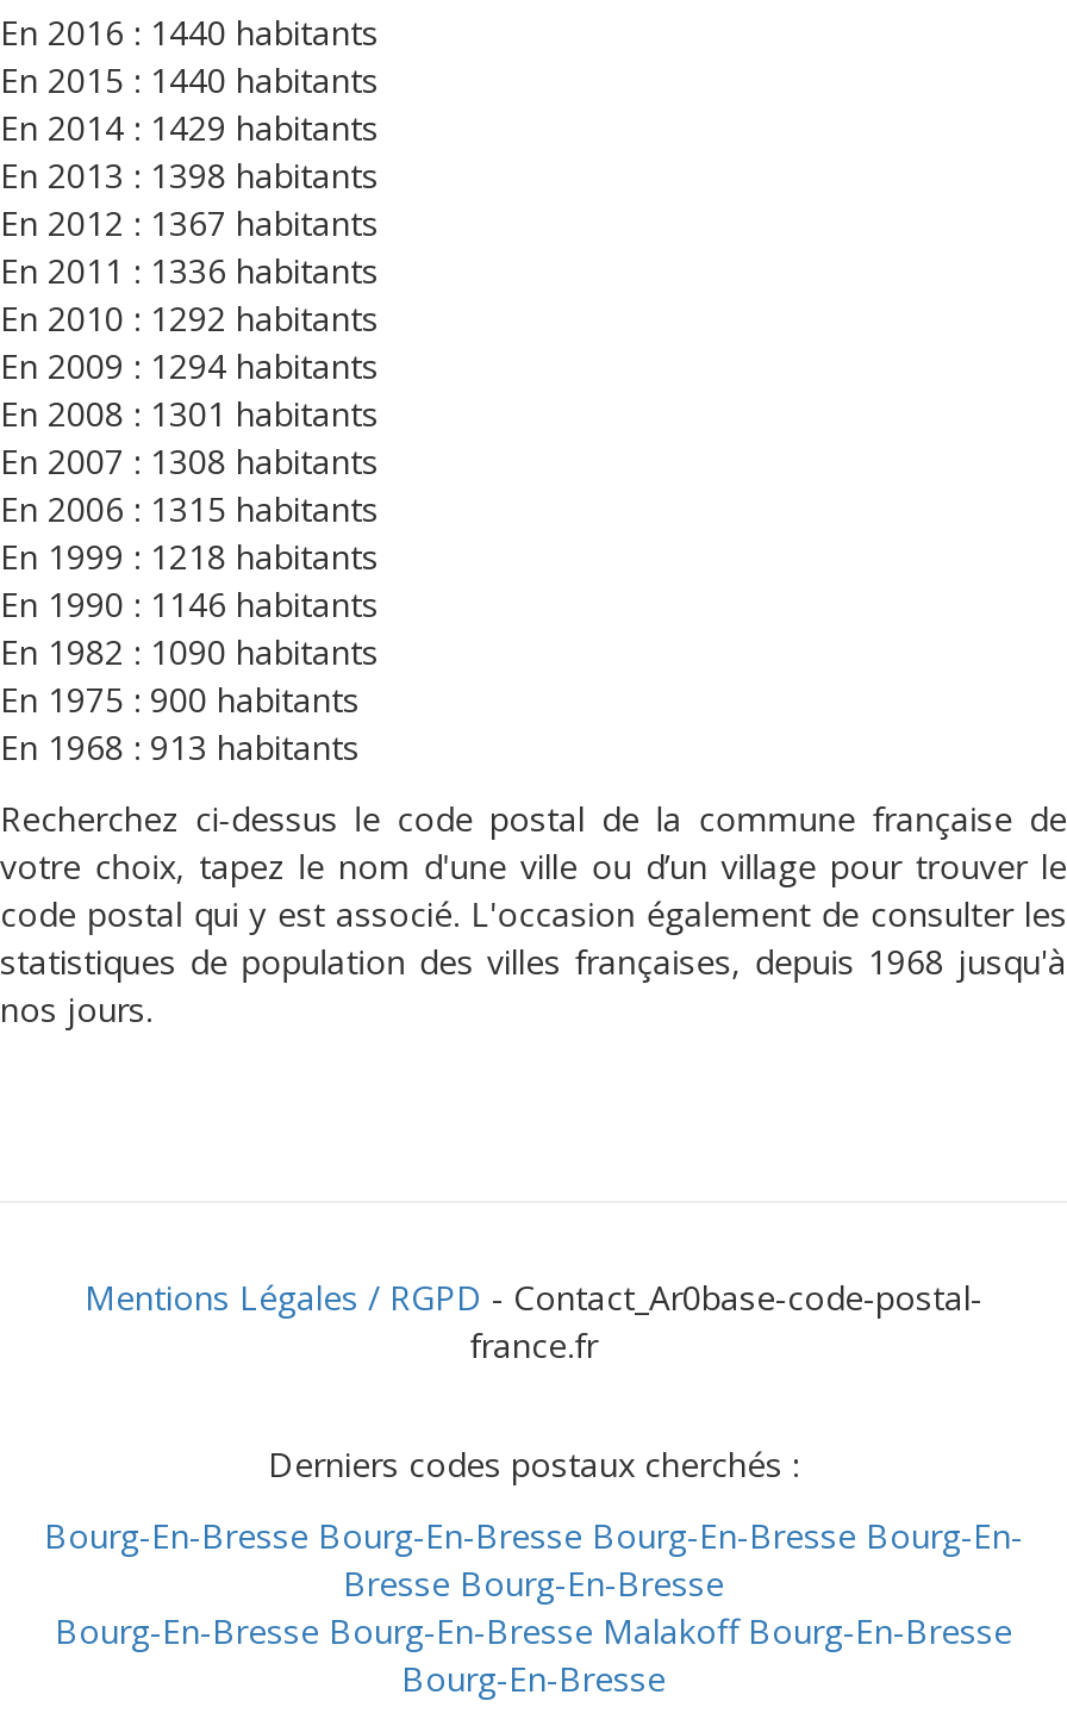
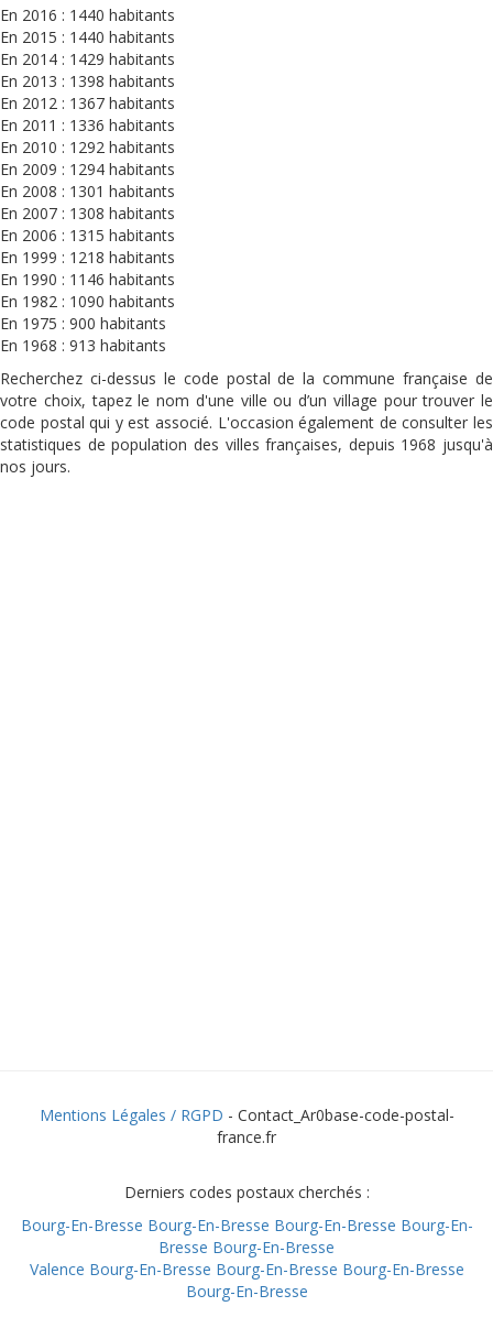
[55,1609,1012,1654] Bourg-En-Bresse Bourg-En-Bresse Malakoff Bourg-En-Bresse -> [29,1259,464,1280] Valence Bourg-En-Bresse Bourg-En-Bresse Bourg-En-Bresse

